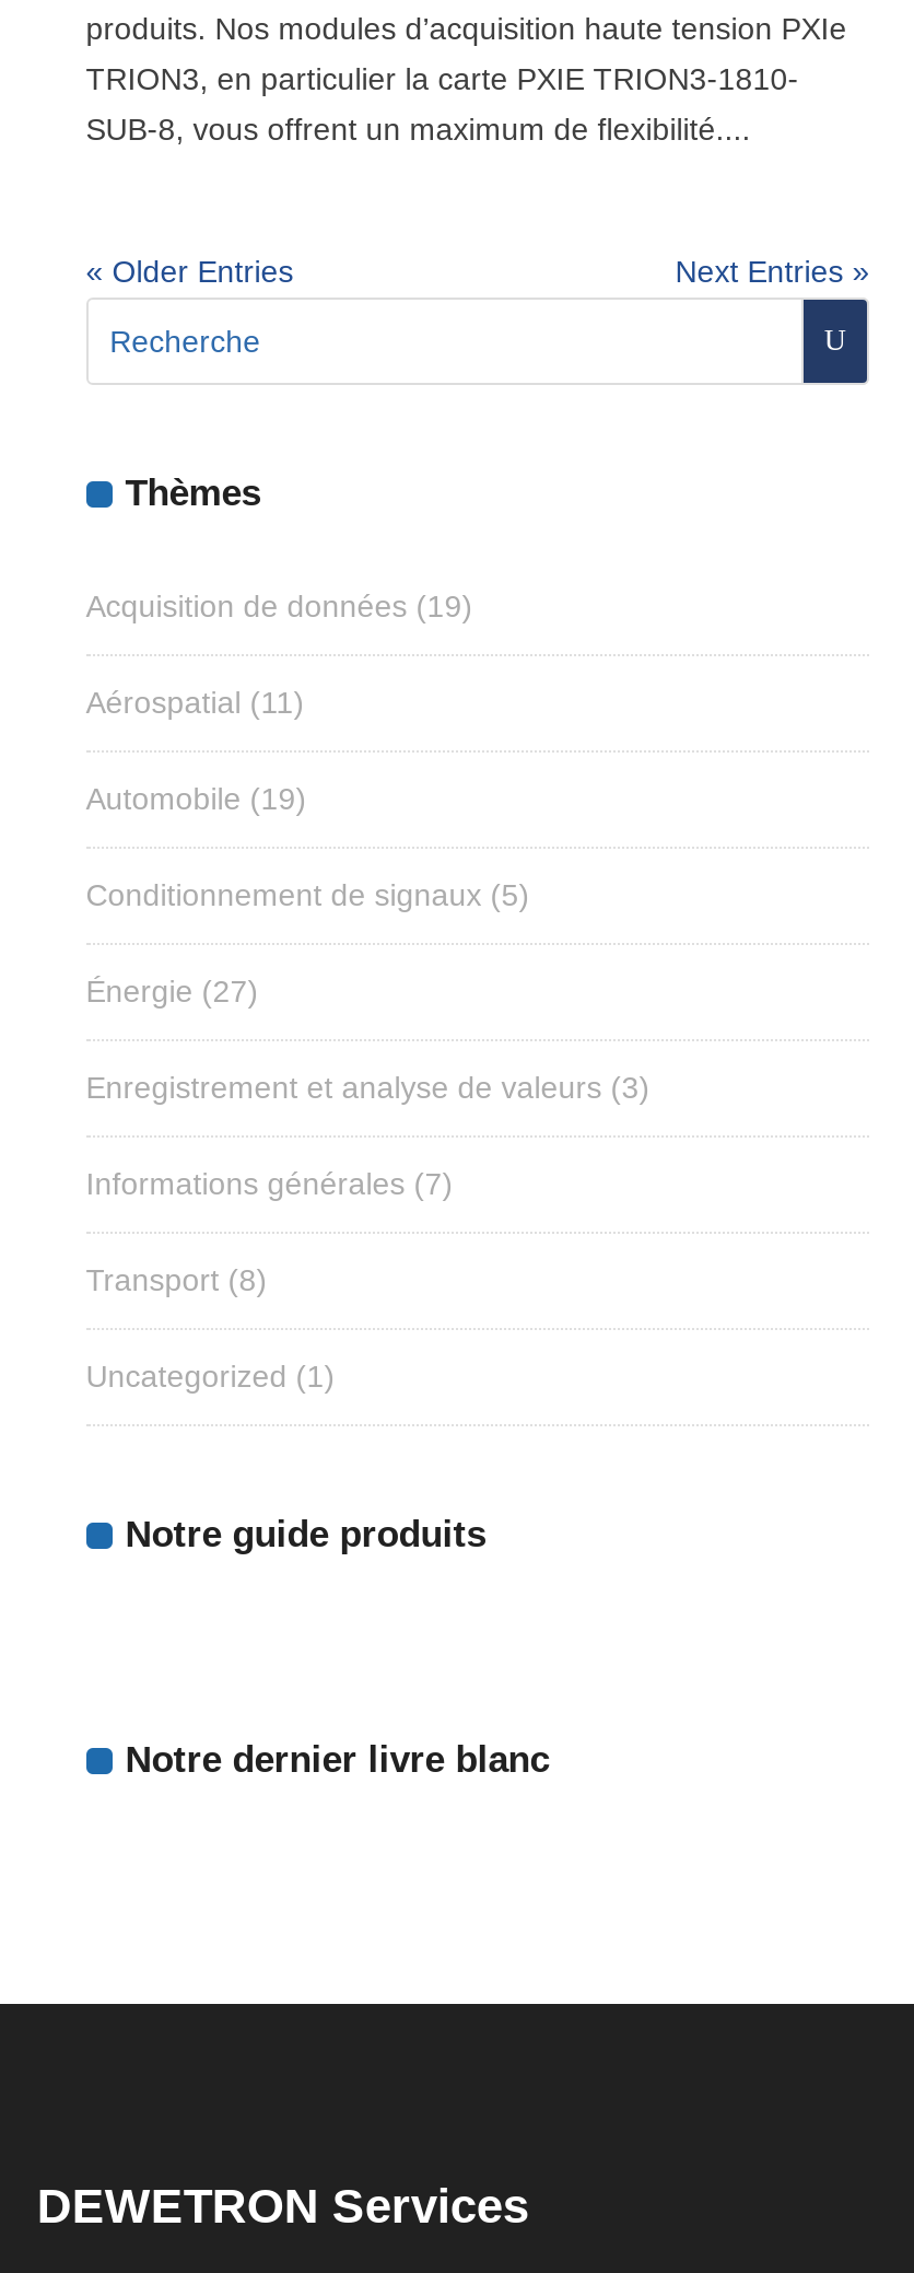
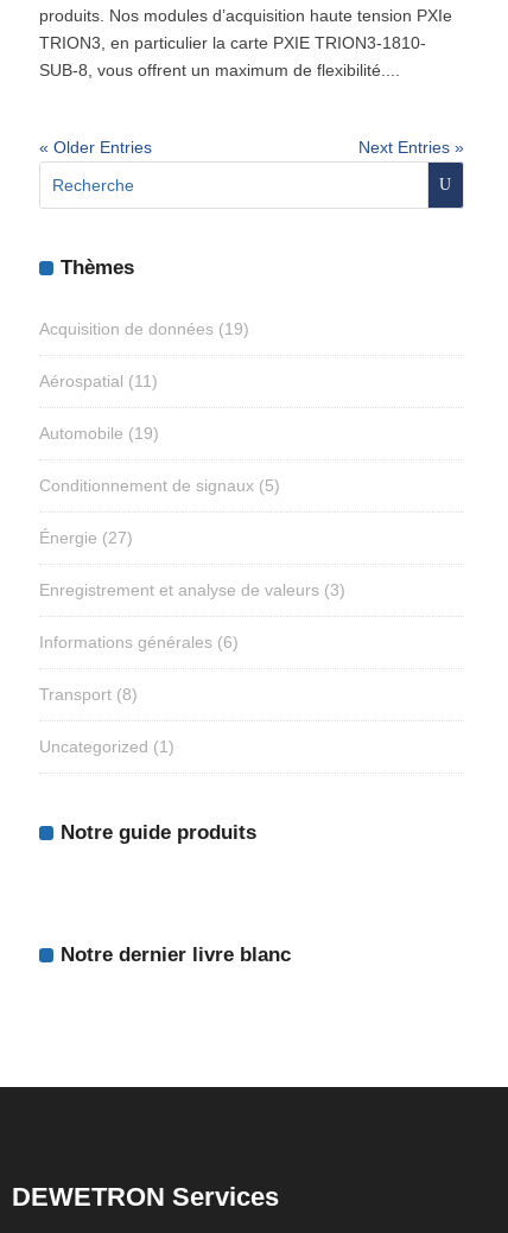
[86,1166,453,1201] Informations générales (7) -> [39,633,238,652] Informations générales (6)

